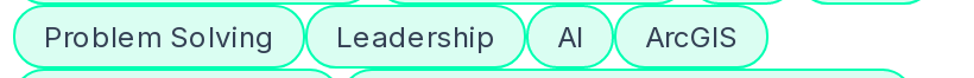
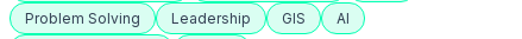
[645,19,738,55] ArcGIS -> none
none -> [282,10,306,27] GIS

